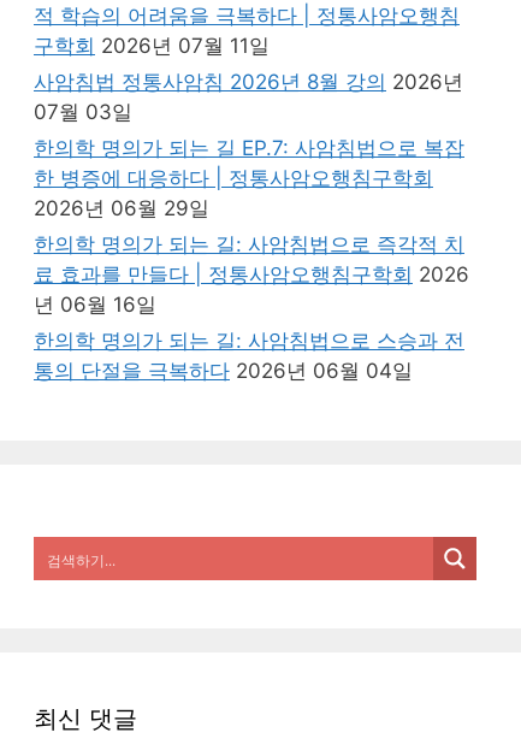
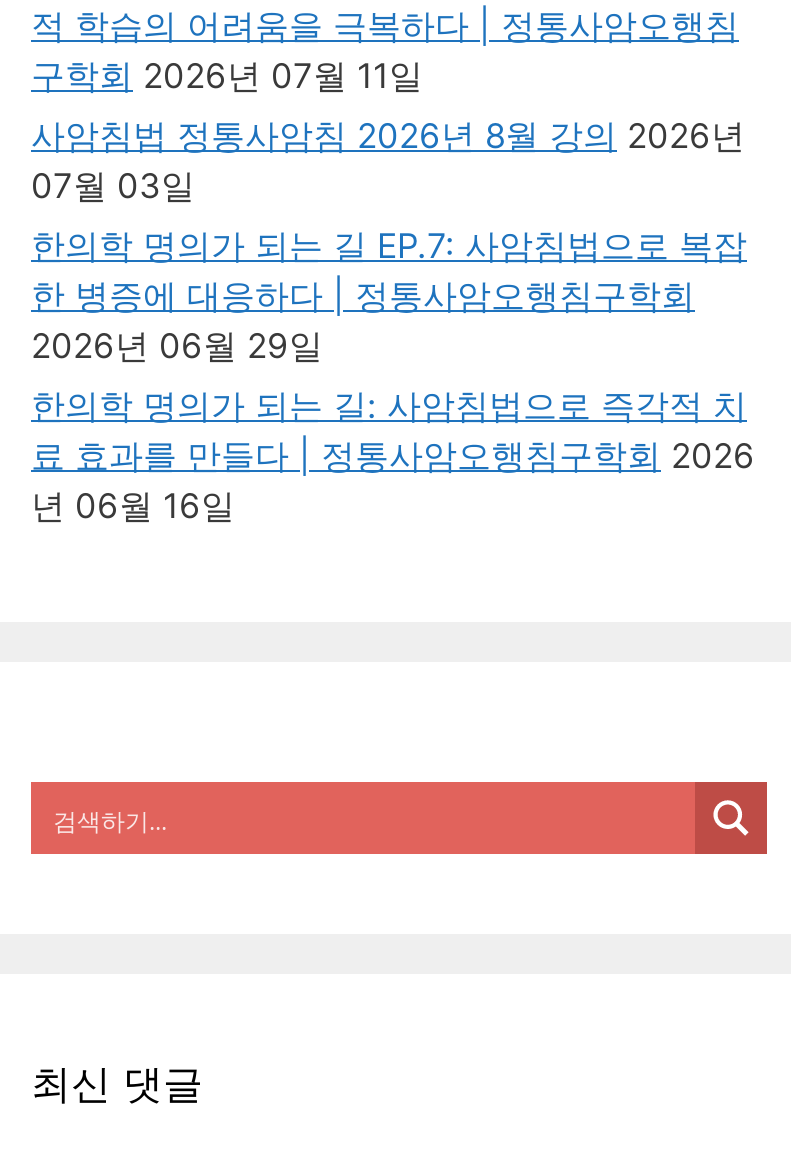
[34,329,464,383] 한의학 명의가 되는 길: 사암침법으로 스승과 전 | 통의 단절을 극복하다 2026년 06월 04일 -> none

